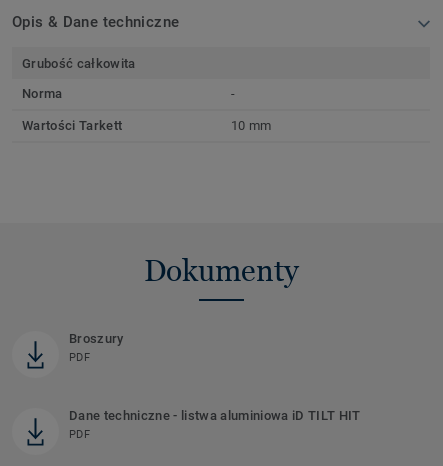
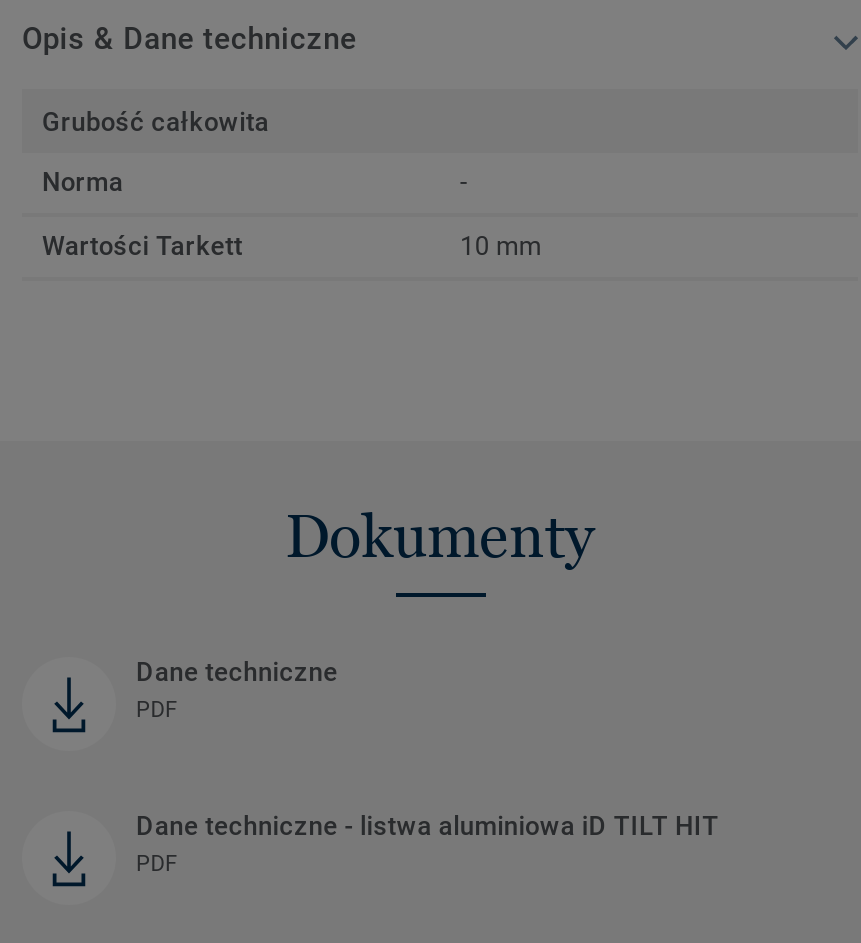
[69,331,124,346] Broszury -> [136,657,338,687] Dane techniczne

